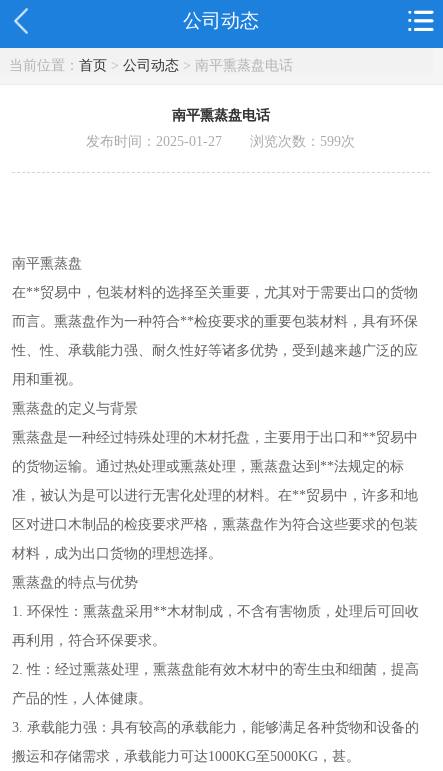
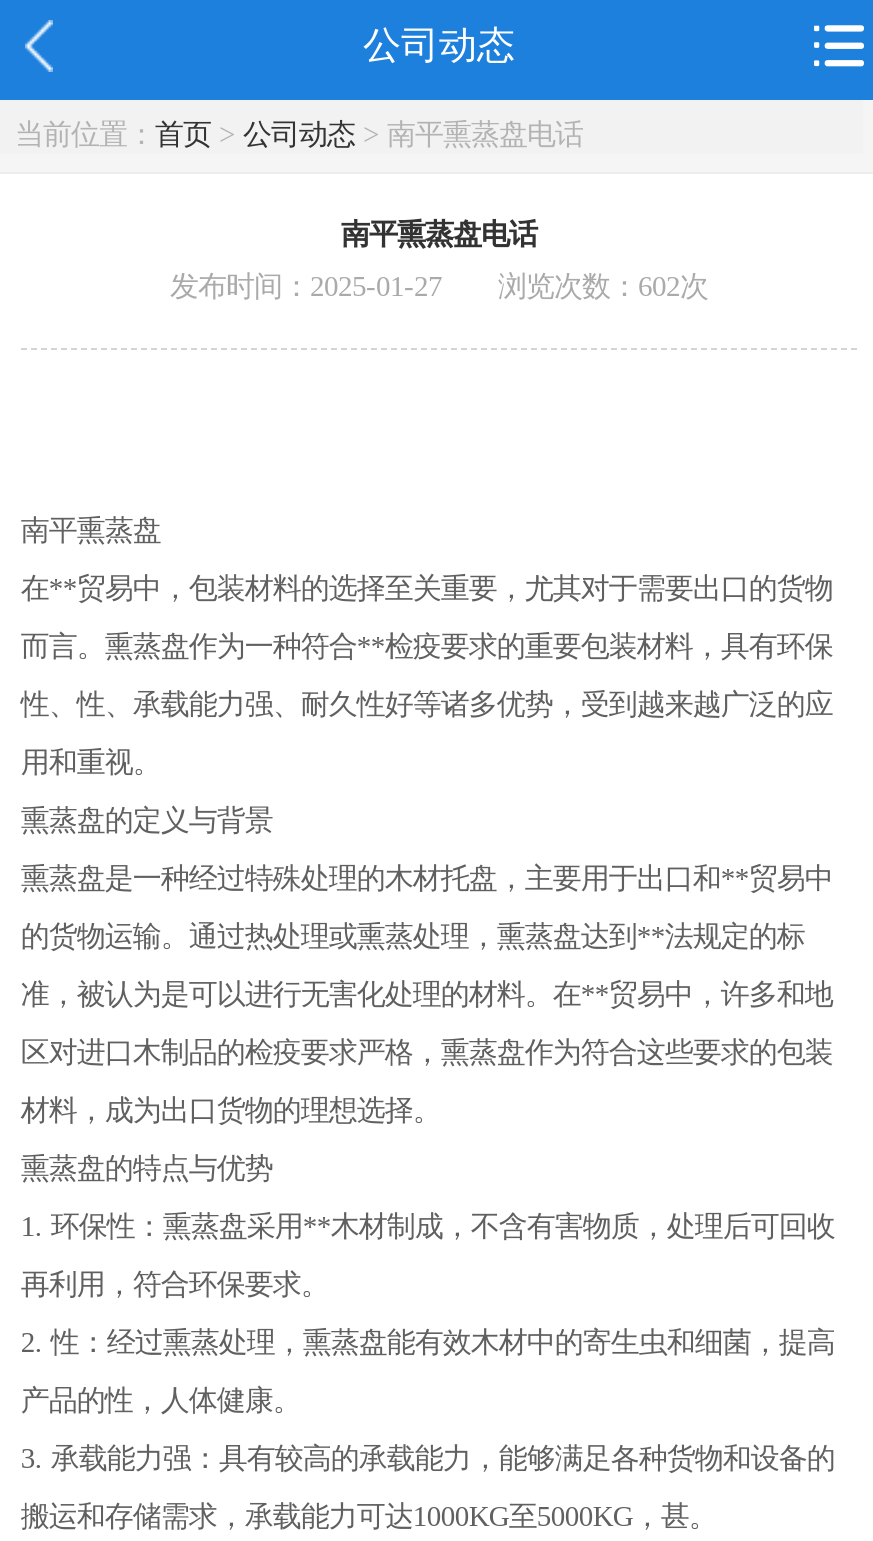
[86,133,355,149] 发布时间：2025-01-27 浏览次数：599次 -> [170,271,708,303] 发布时间：2025-01-27 浏览次数：602次

